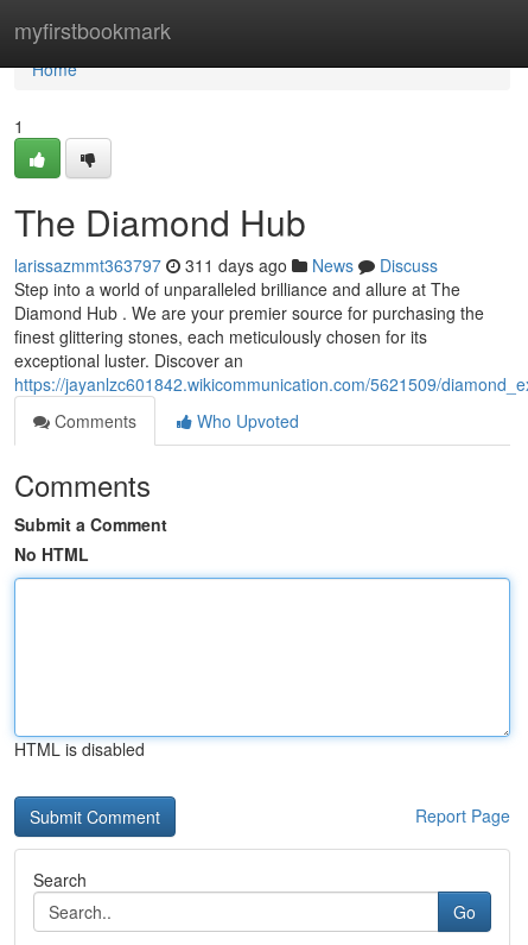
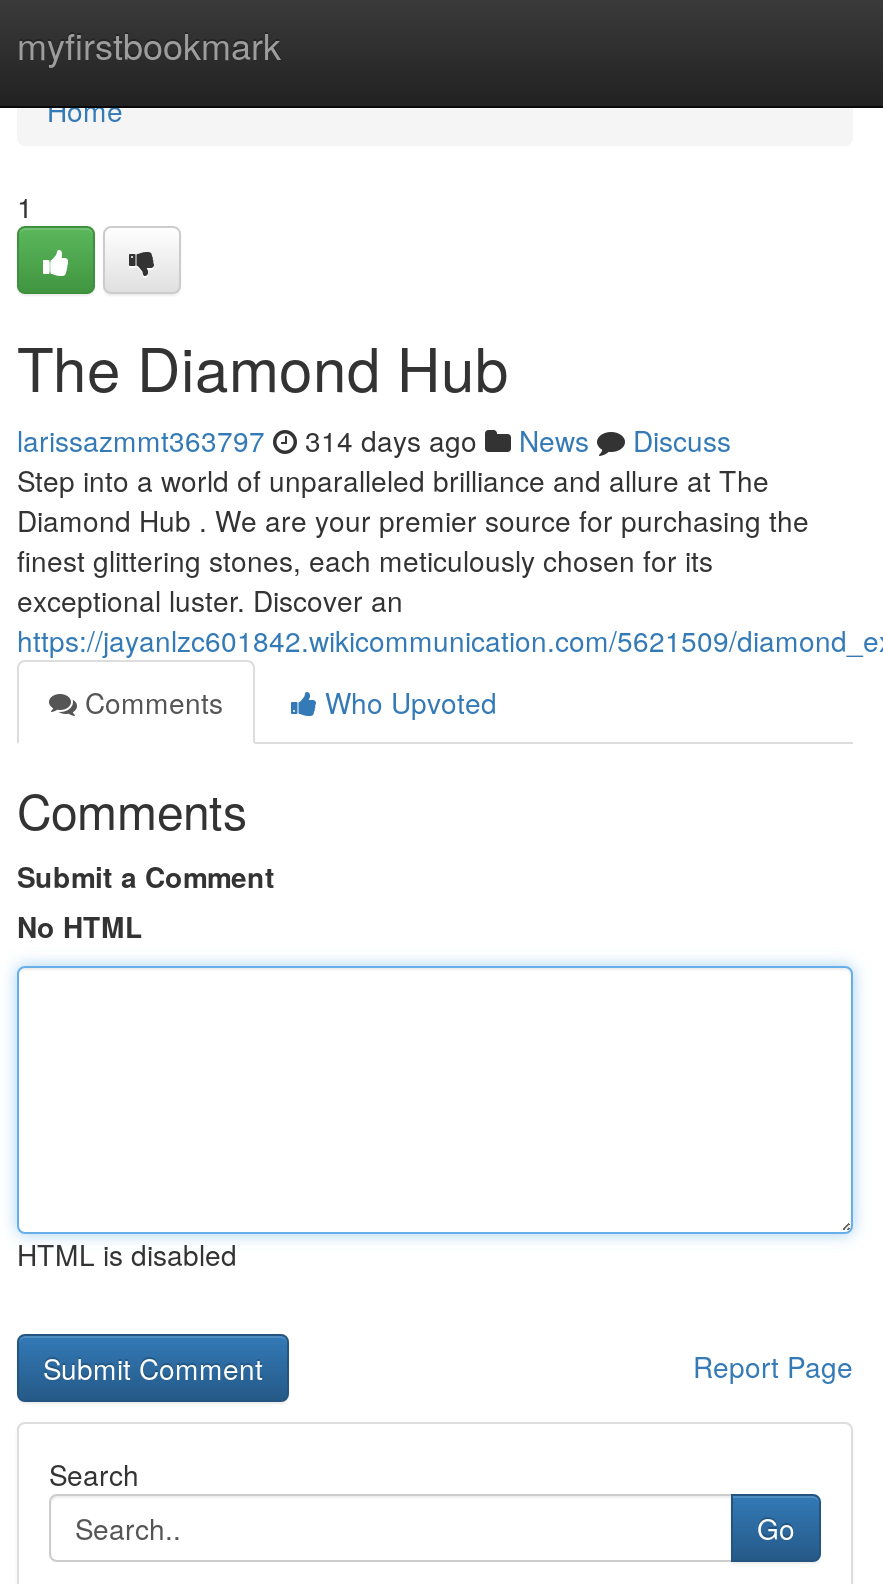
[14,253,438,277] larissazmmt363797 311 days ago News Discuss -> [17,420,731,460] larissazmmt363797 314 days ago News Discuss

